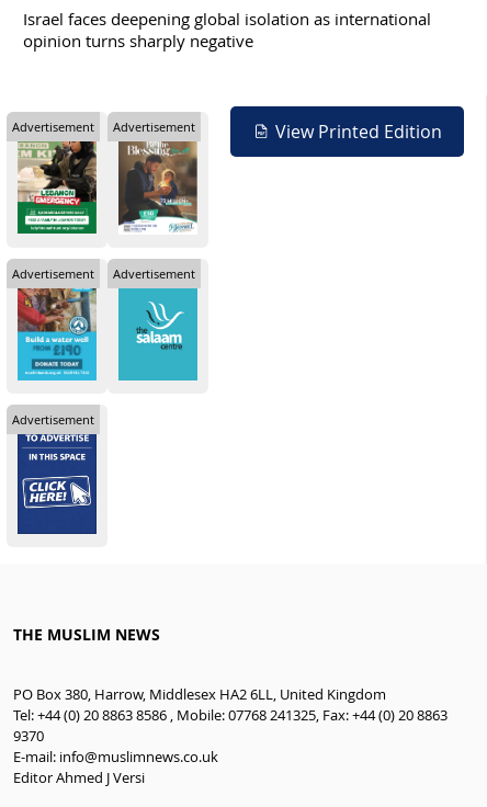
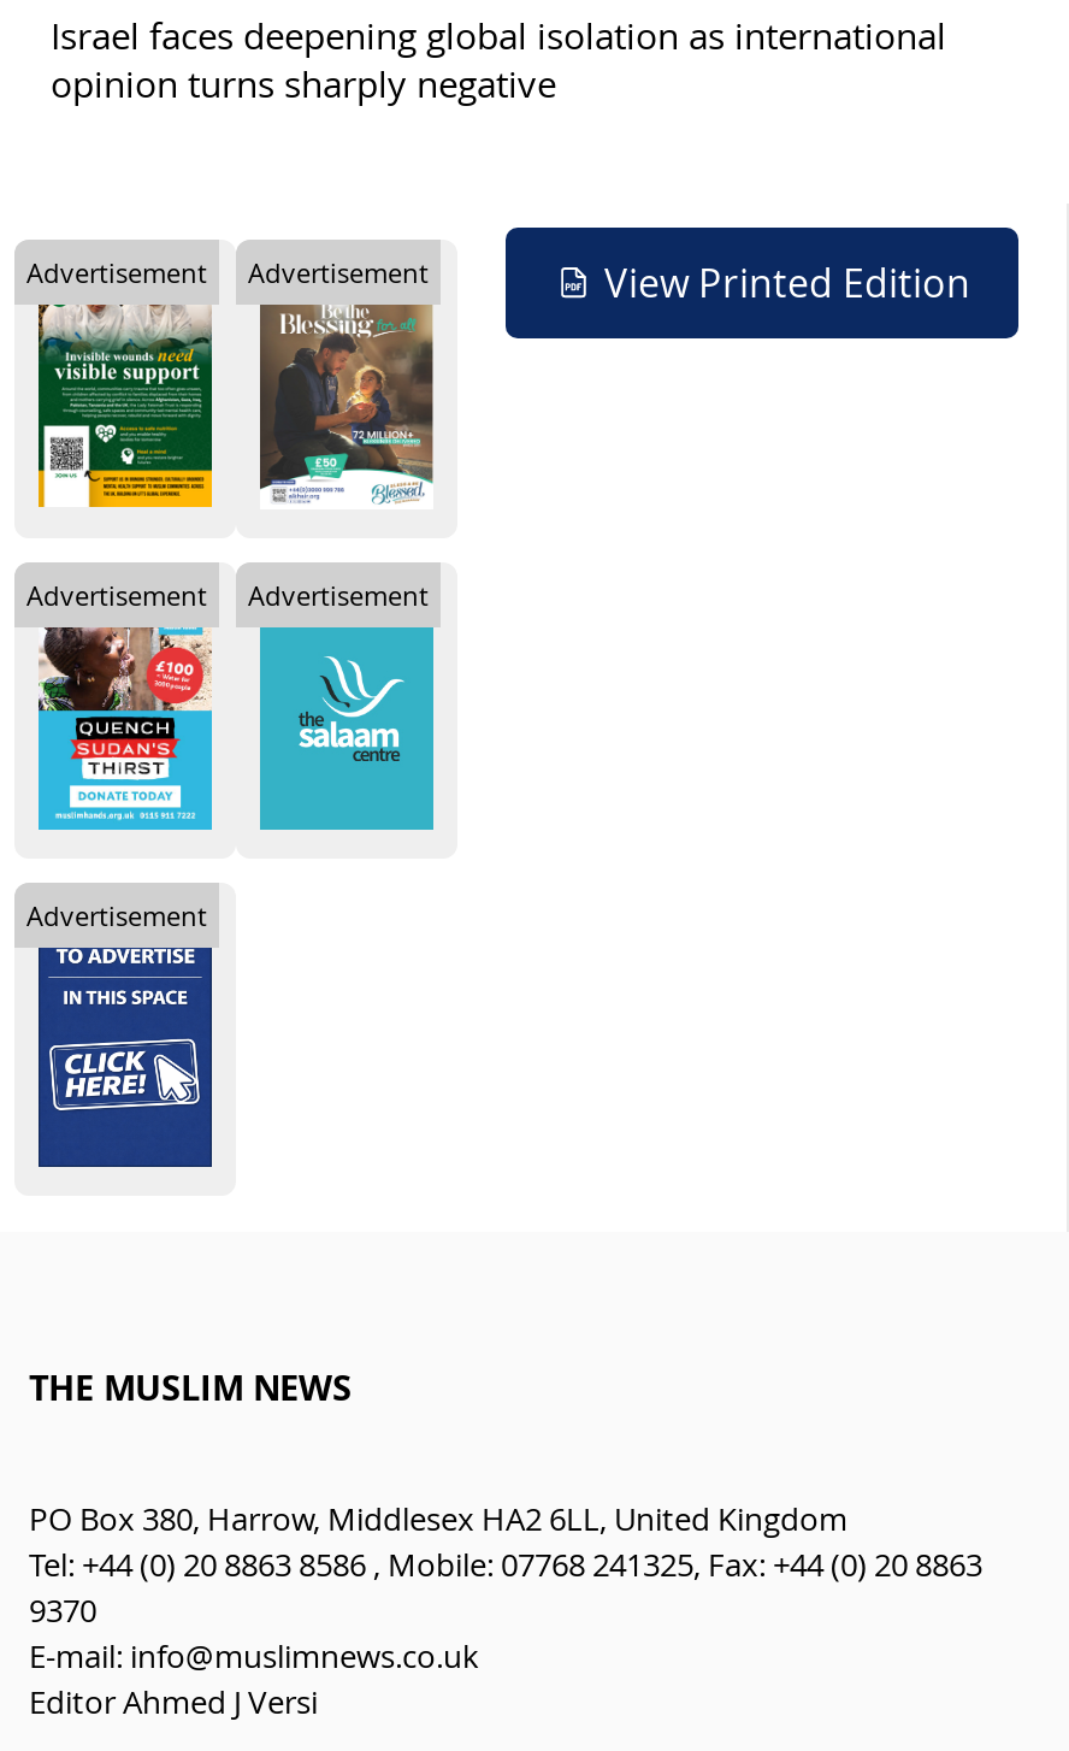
[16,140,98,235] [image] -> [36,305,214,509] [image]
[16,287,98,371] [image] -> [36,627,214,808] [image]

